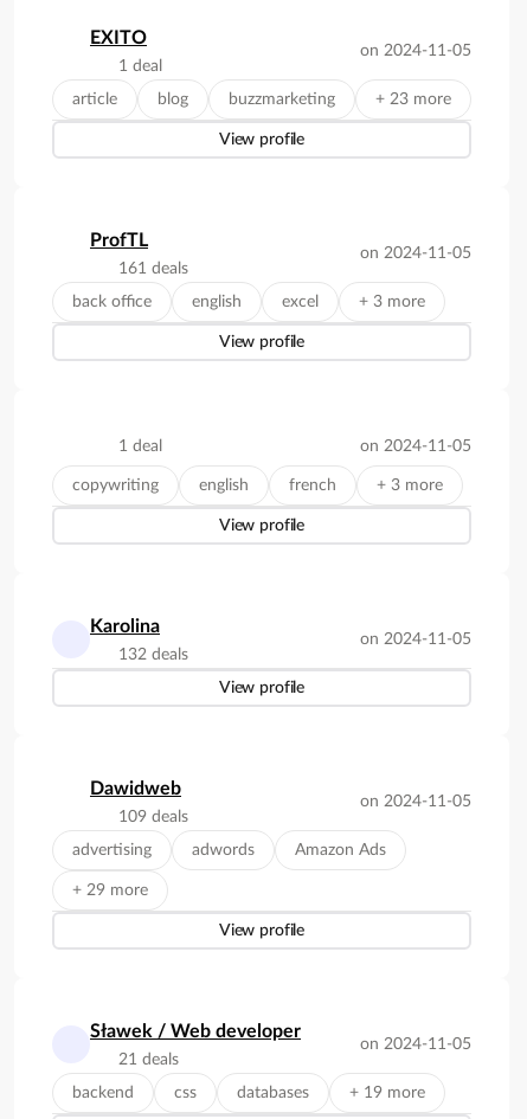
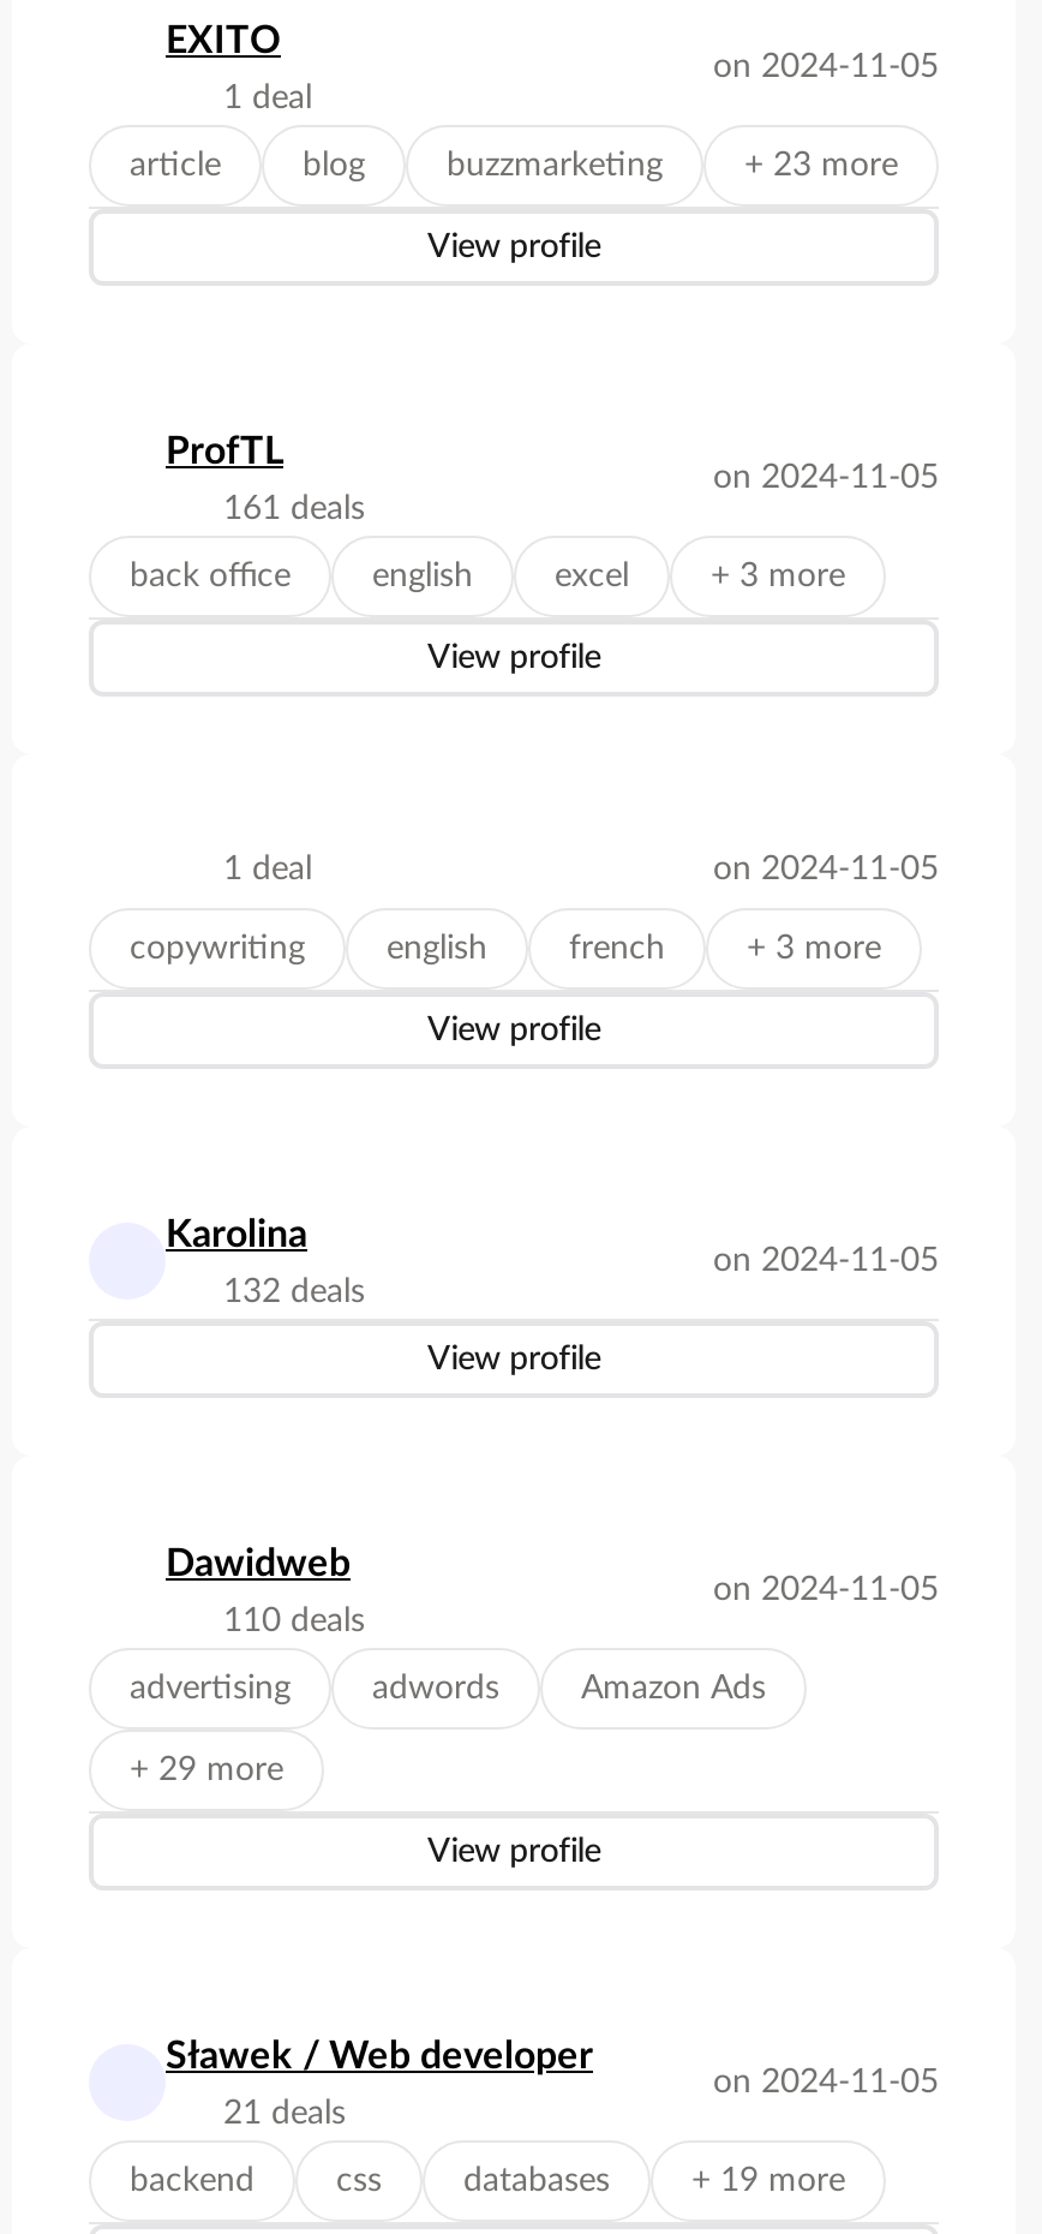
[118,809,188,825] 109 deals -> [223,1605,365,1638] 110 deals

